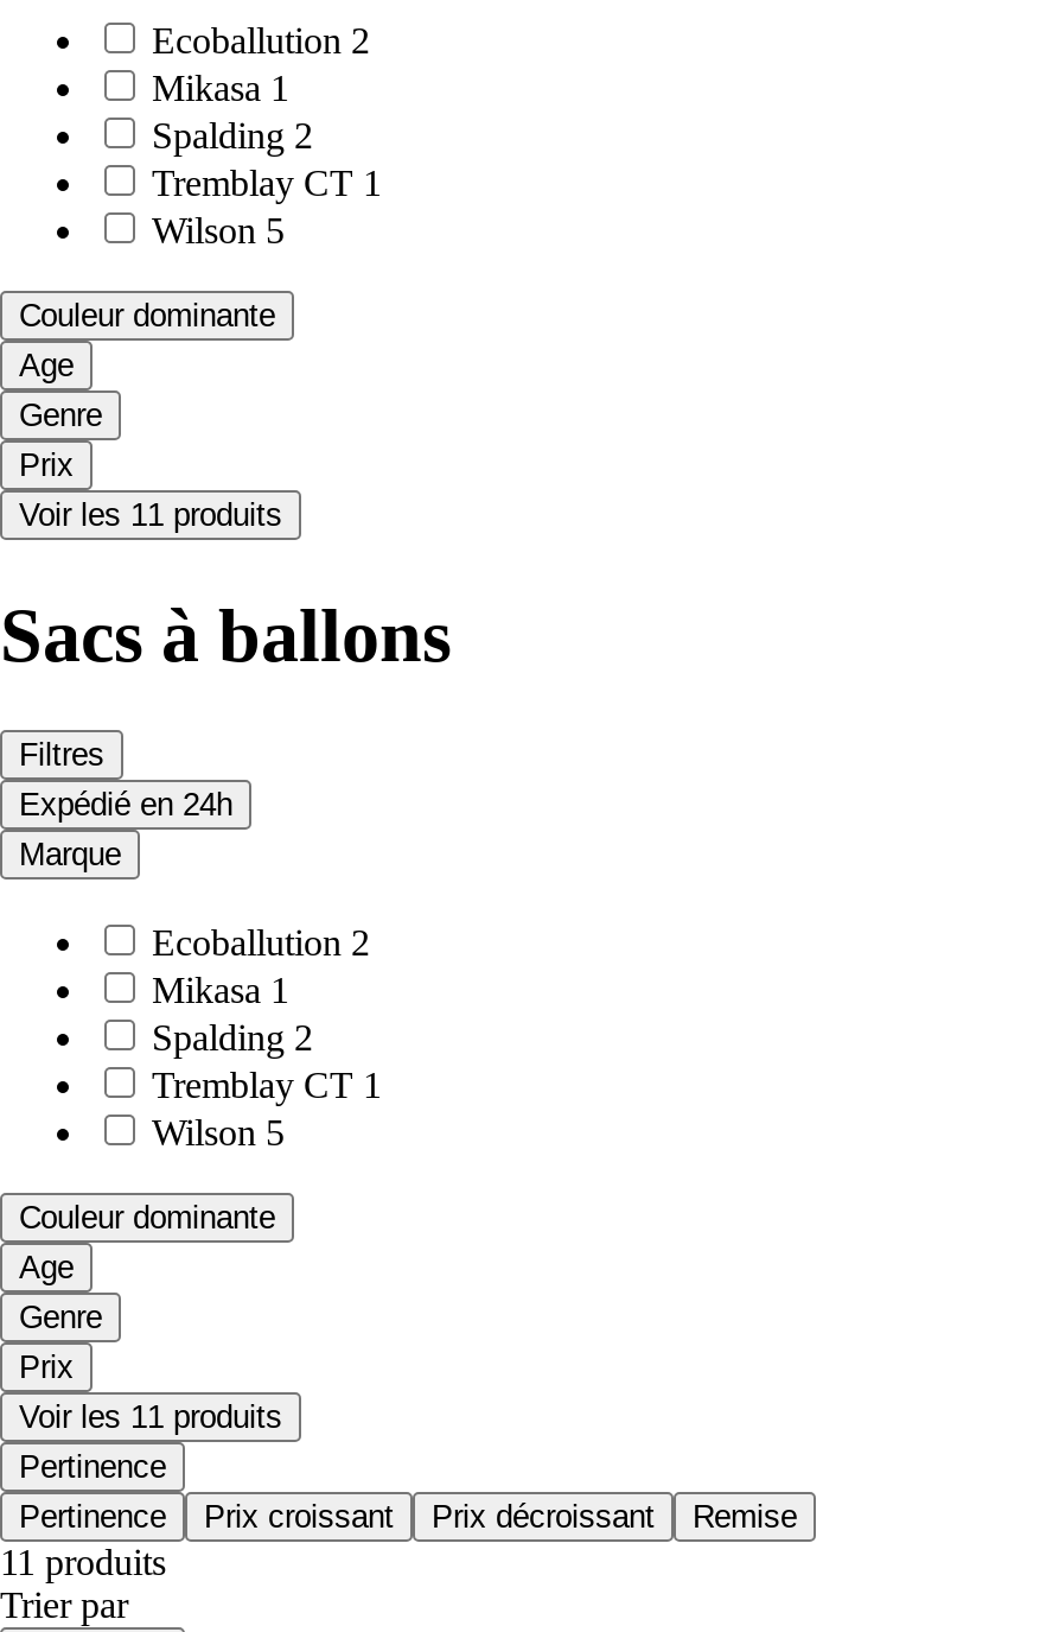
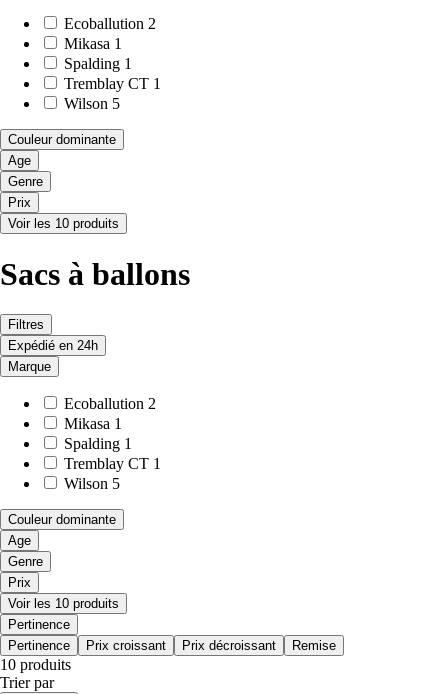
[152,116,313,157] Spalding 2 -> [64,55,132,72] Spalding 1
[19,499,282,534] Voir les 11 produits -> [8,216,119,231] Voir les 10 produits
[152,1018,313,1058] Spalding 2 -> [64,435,132,452] Spalding 1
[19,1400,282,1436] Voir les 11 produits -> [8,596,119,611] Voir les 10 produits
[0,1543,166,1583] 11 produits -> [0,656,71,673] 10 produits

